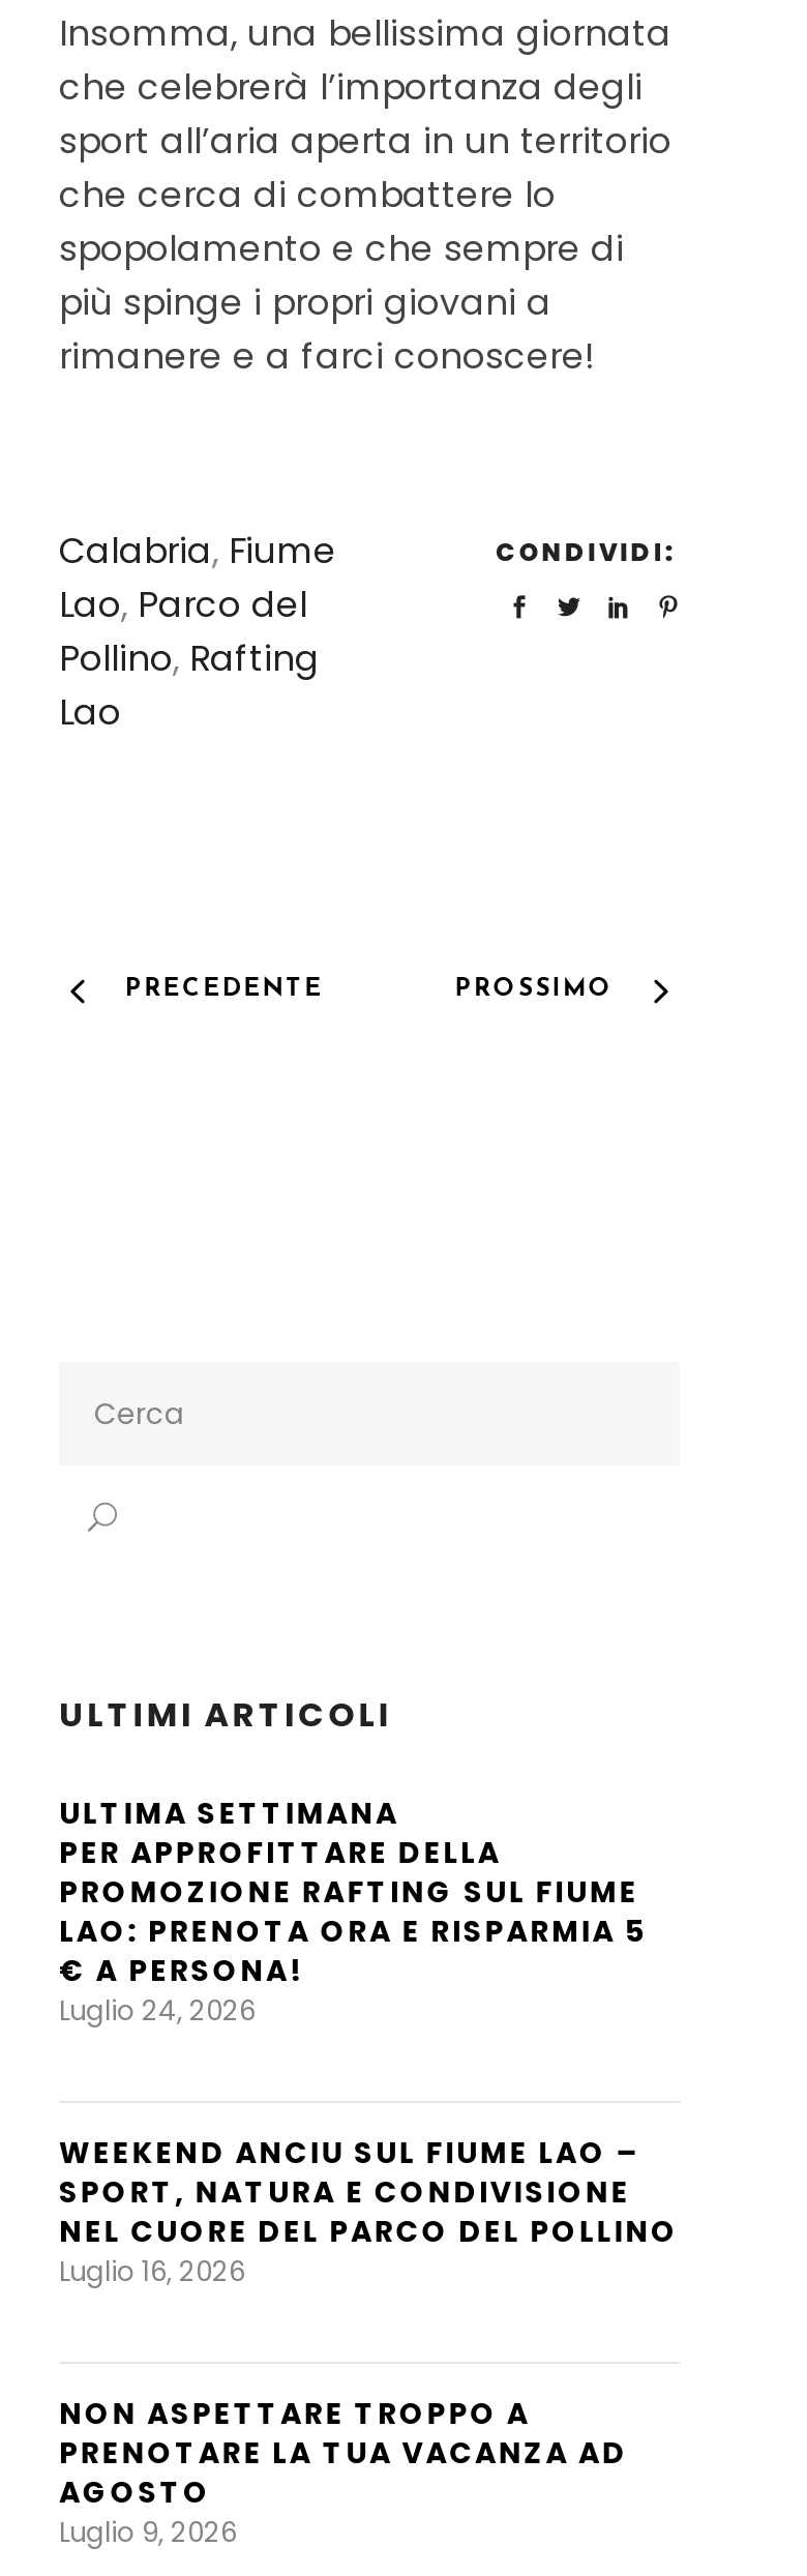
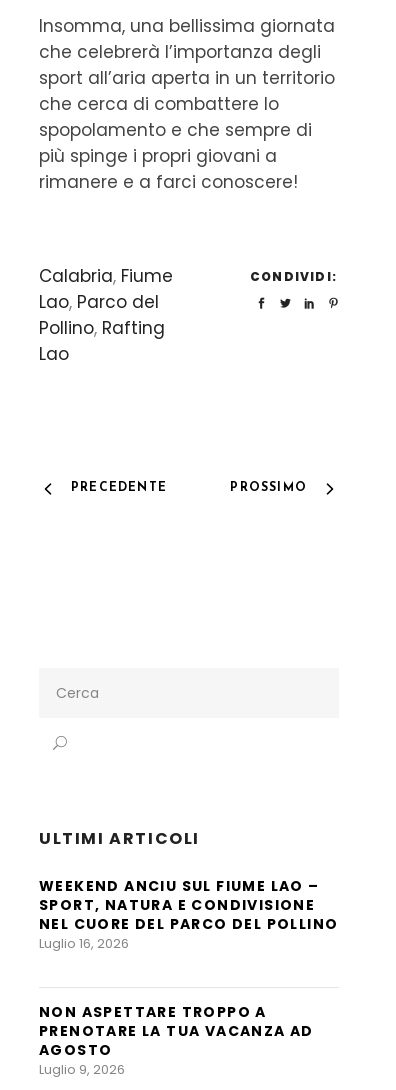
[59,1793,647,2031] ULTIMA SETTIMANA | PER APPROFITTARE DELLA | PROMOZIONE RAFTING SUL FIUME | LAO: PRENOTA ORA E RISPARMIA 5 | € A PERSONA! | Luglio 24, 2026 -> none

